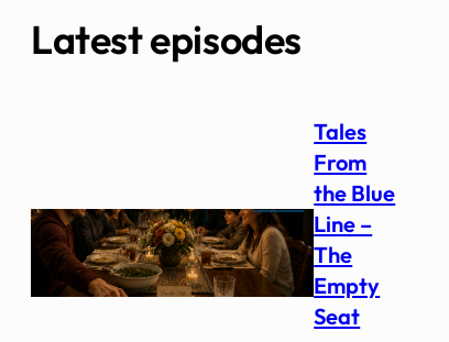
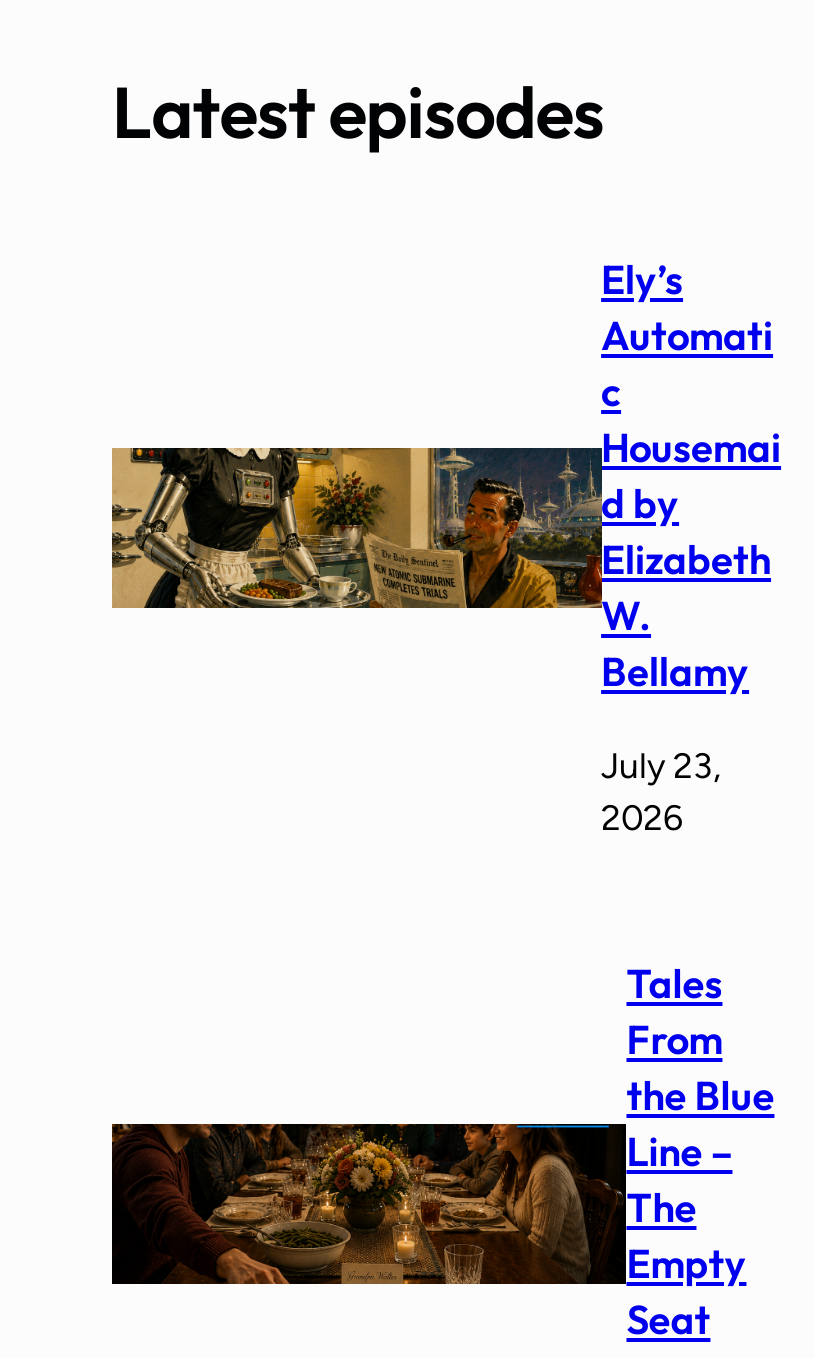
none -> [110,254,781,838] [image] | Ely’s | Automati | c | Housemai | d by | Elizabeth | W. | Bellamy | July 23, | 2026

